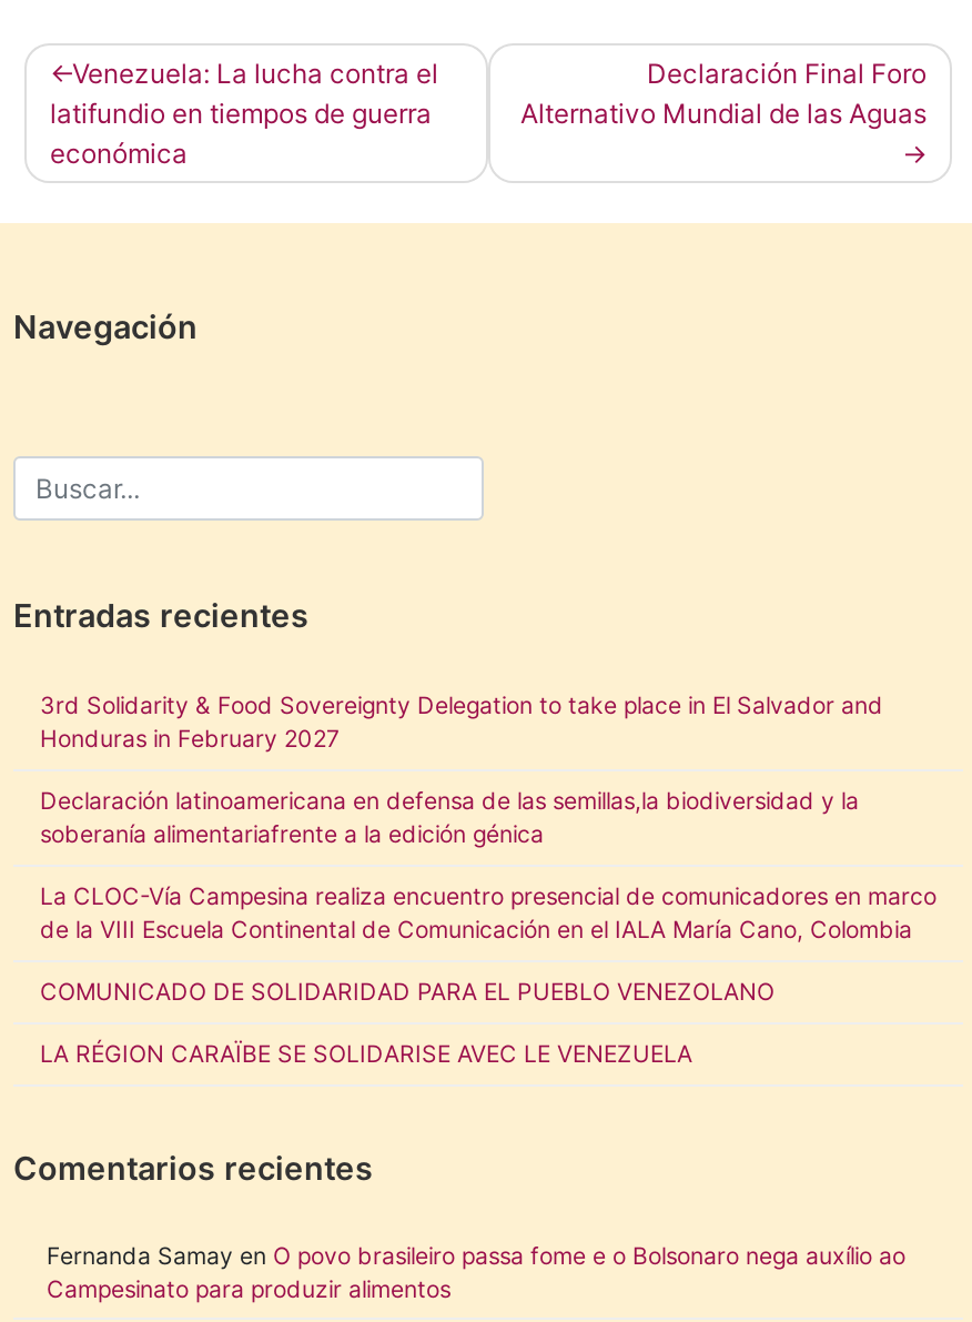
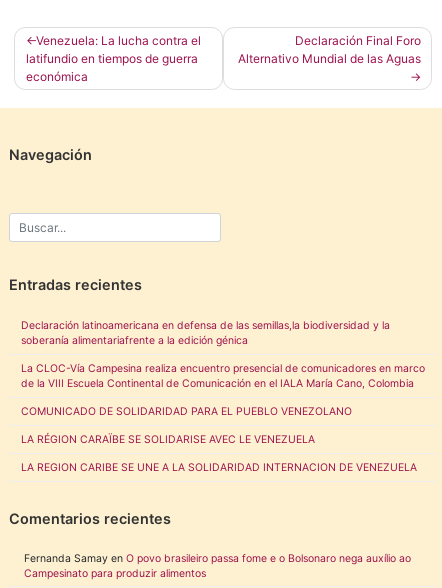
[40,692,883,754] 3rd Solidarity & Food Sovereignty Delegation to take place in El Salvador and | Honduras in February 2027 -> none
moved [40,787,936,1069] -> [21,319,425,446]: Declaración latinoamericana en defensa de las semillas,la biodiversidad y la | soberanía alimentariafrente a la edición génica | La CLOC-Vía Campesina realiza encuentro presencial de comunicadores en marco | de la VIII Escuela Continental de Comunicación en el IALA María Cano, Colombia | COMUNICADO DE SOLIDARIDAD PARA EL PUEBLO VENEZOLANO | LA RÉGION CARAÏBE SE SOLIDARISE AVEC LE VENEZUELA
none -> [21,461,417,474] LA REGION CARIBE SE UNE A LA SOLIDARIDAD INTERNACION DE VENEZUELA

